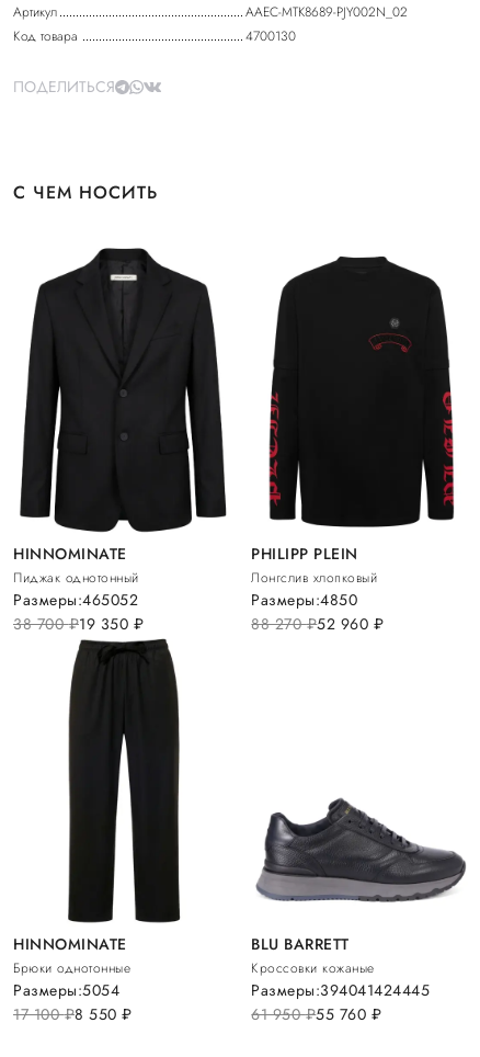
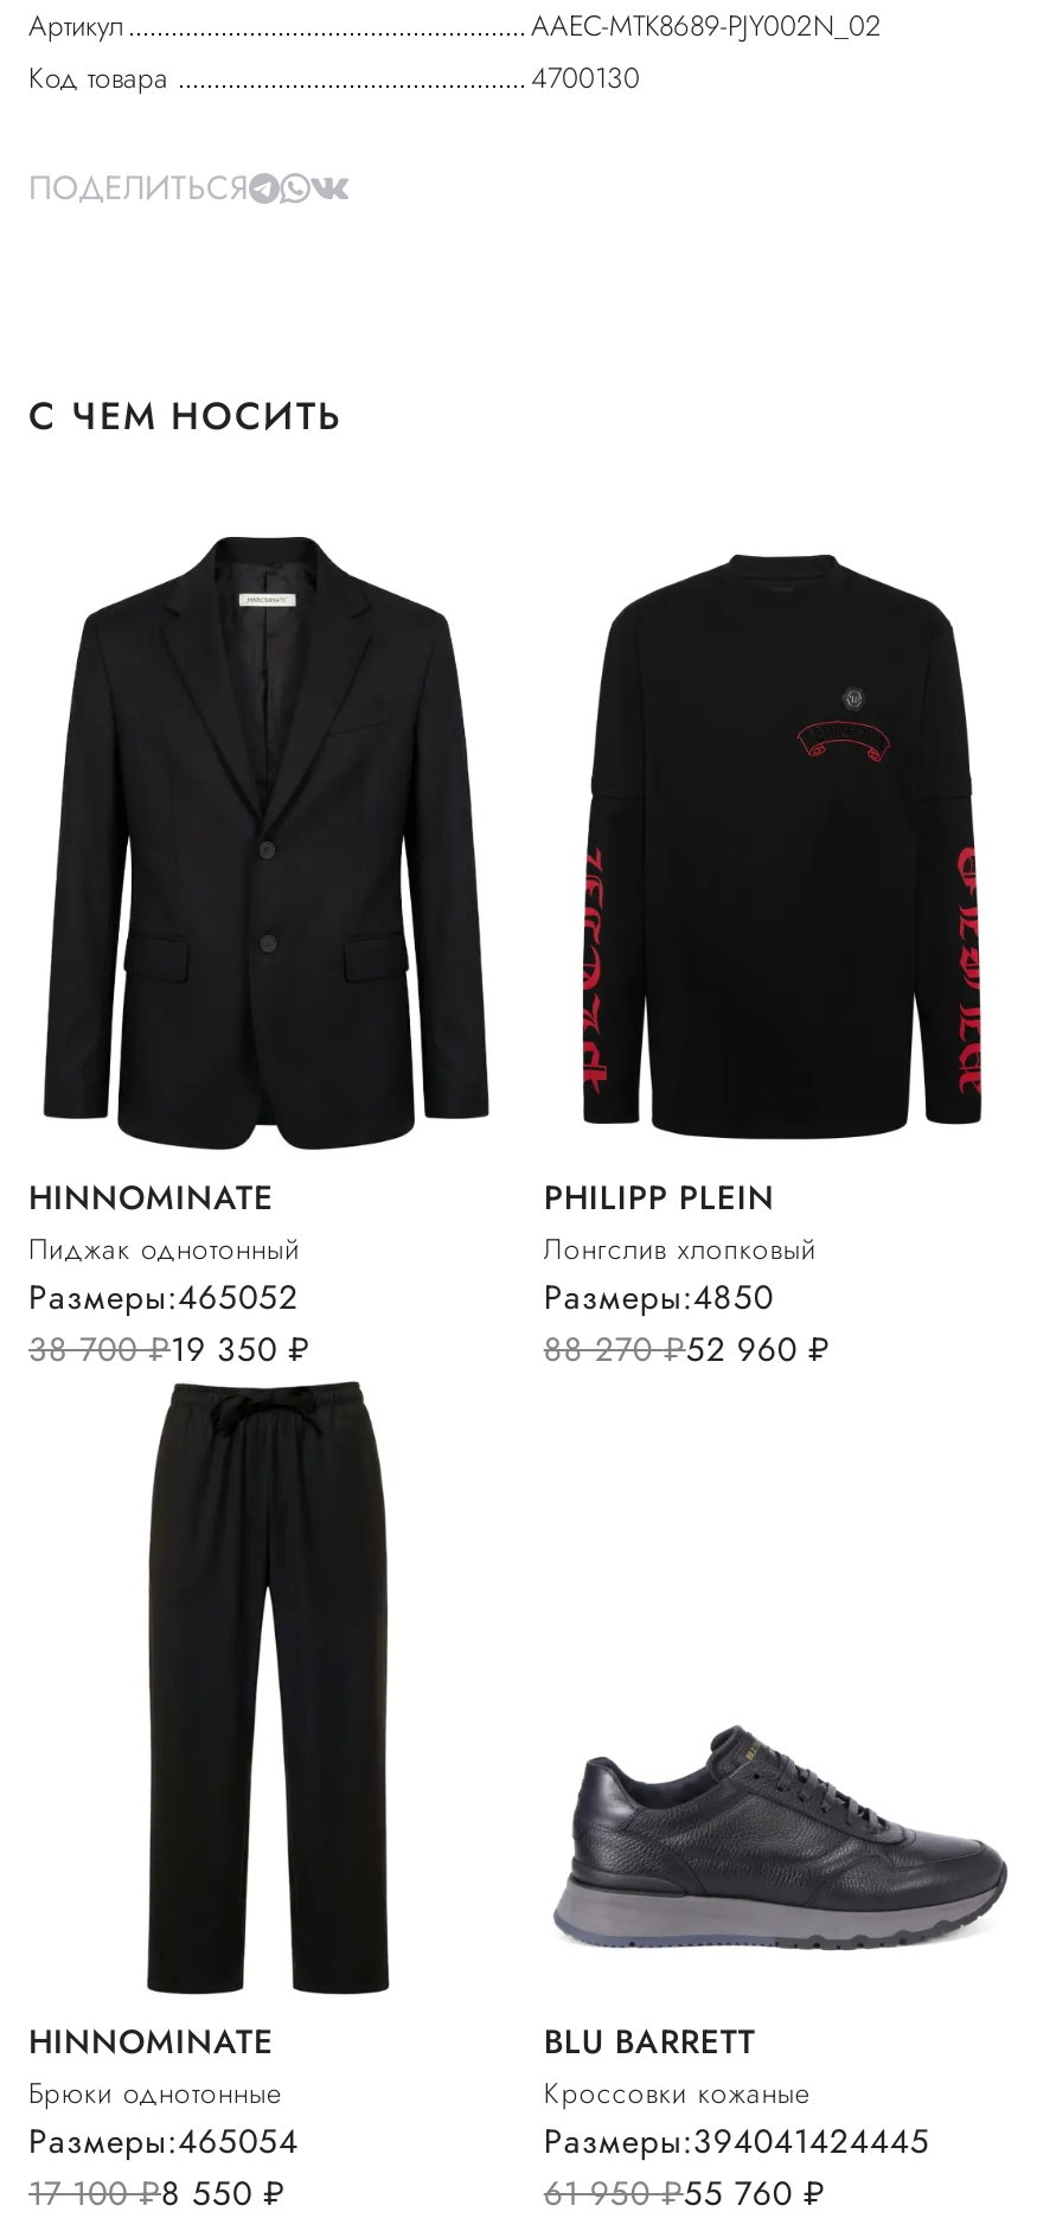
[13,979,119,1001] Размеры:5054 -> [28,2116,299,2163] Размеры:465054

